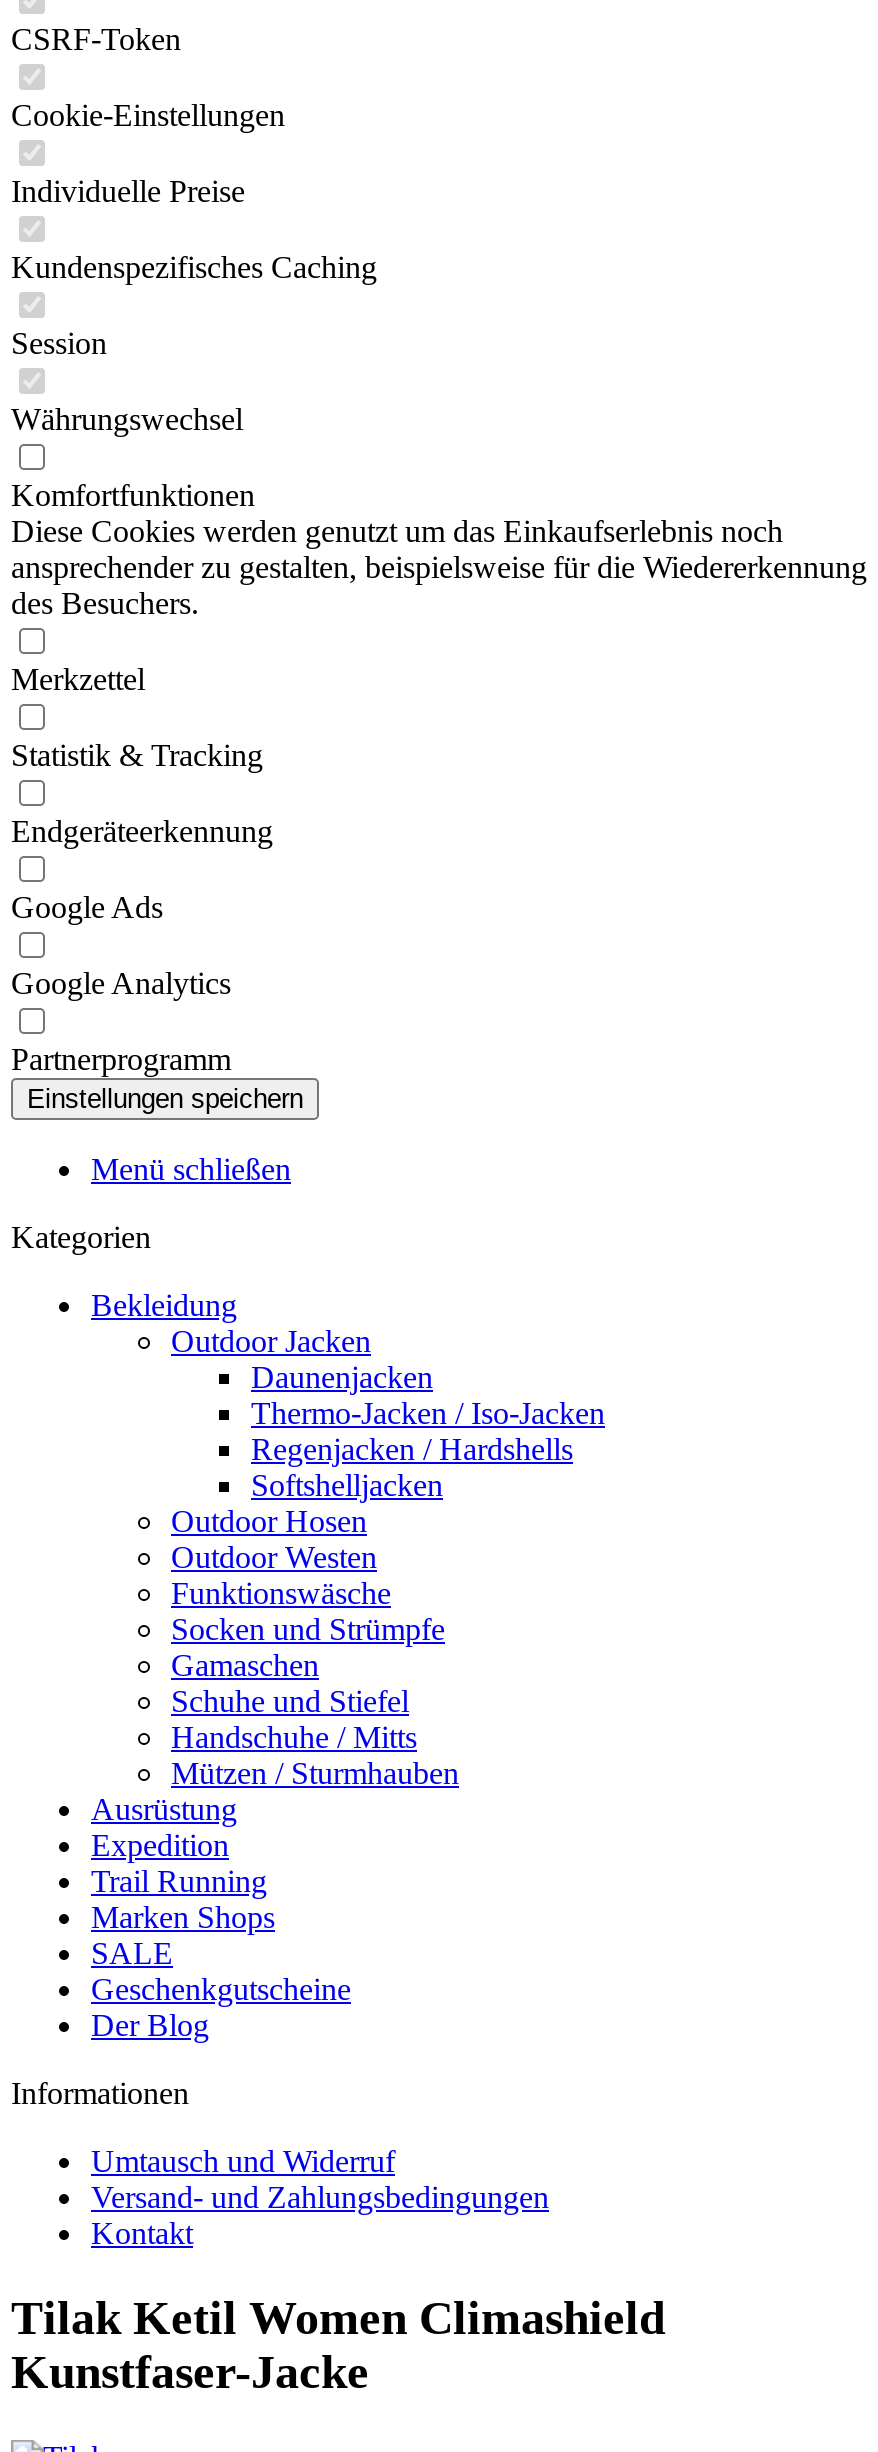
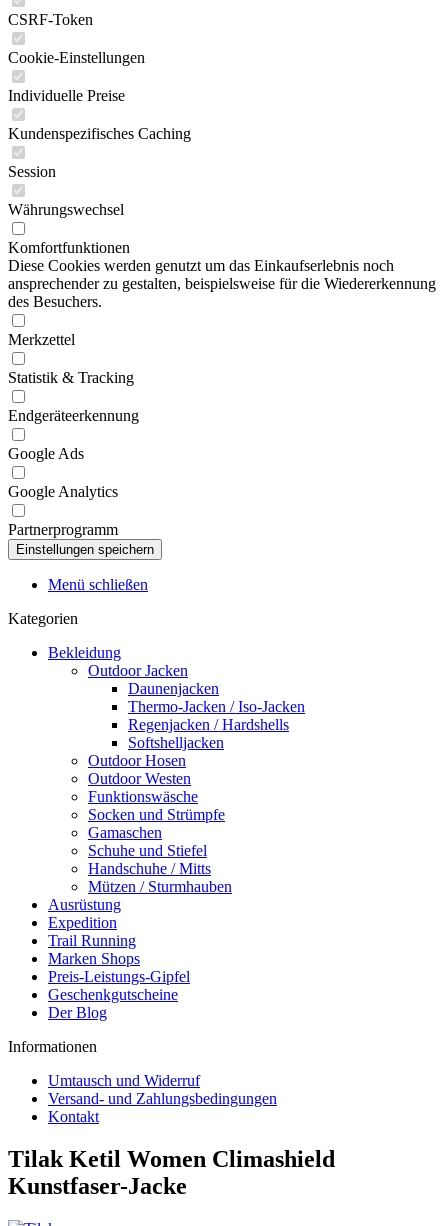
[91,1936,173,1970] SALE -> [48,968,190,985] Preis-Leistungs-Gipfel

